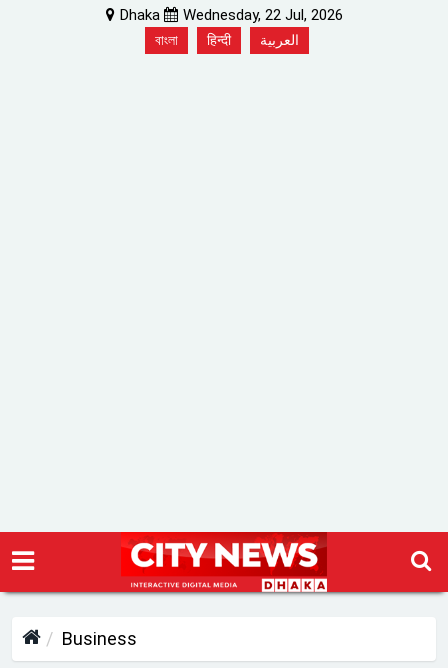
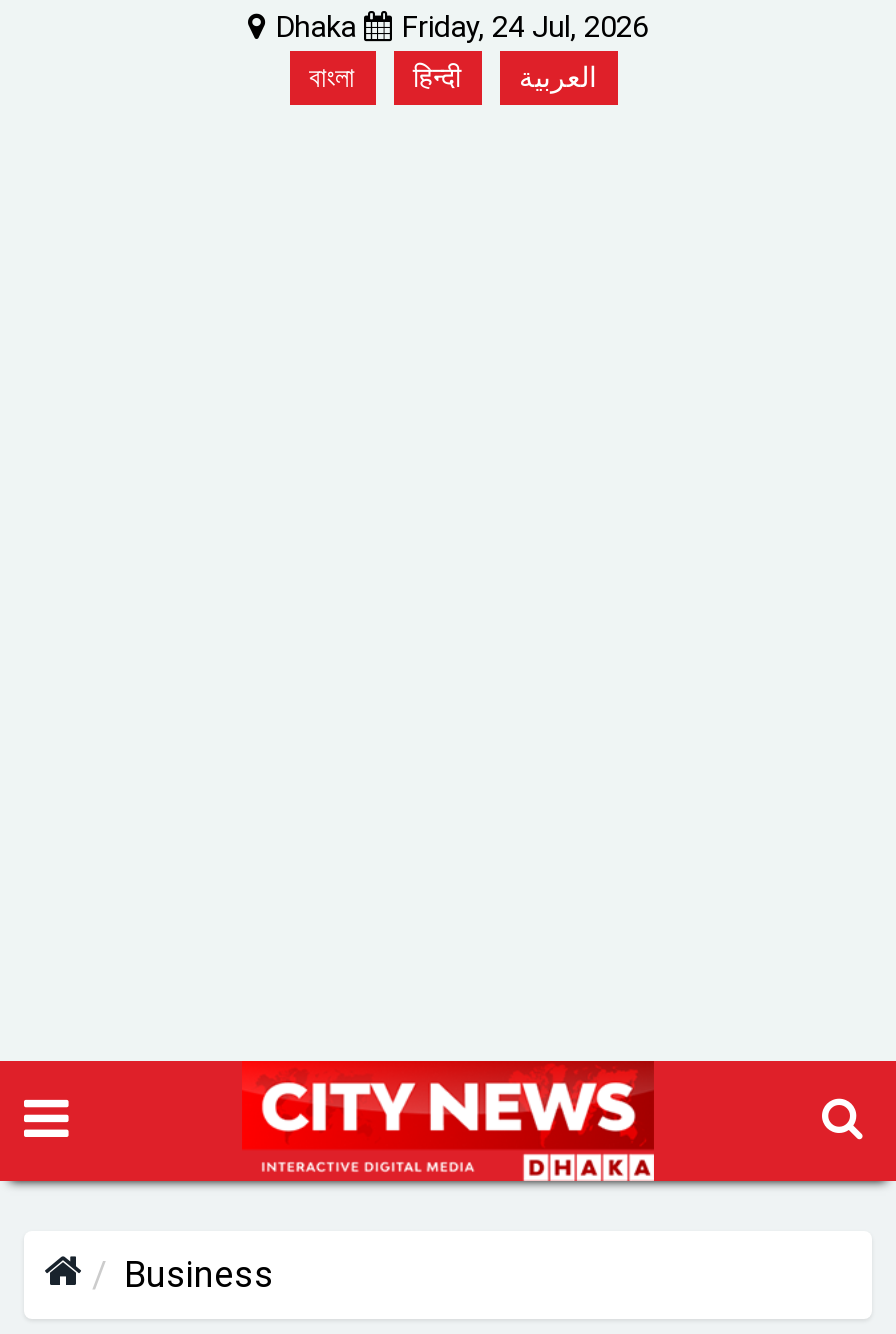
[182,6,342,24] Wednesday, 22 Jul, 2026 -> [402,9,648,45] Friday, 24 Jul, 2026

